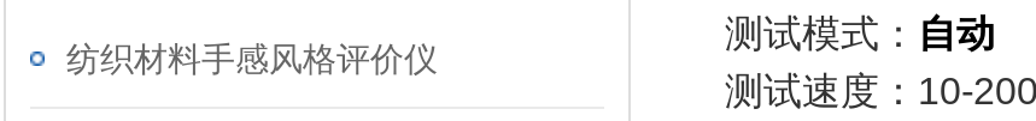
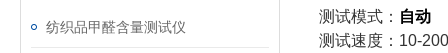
[66,40,438,78] 纺织材料手感风格评价仪 -> [46,19,186,35] 纺织品甲醛含量测试仪

